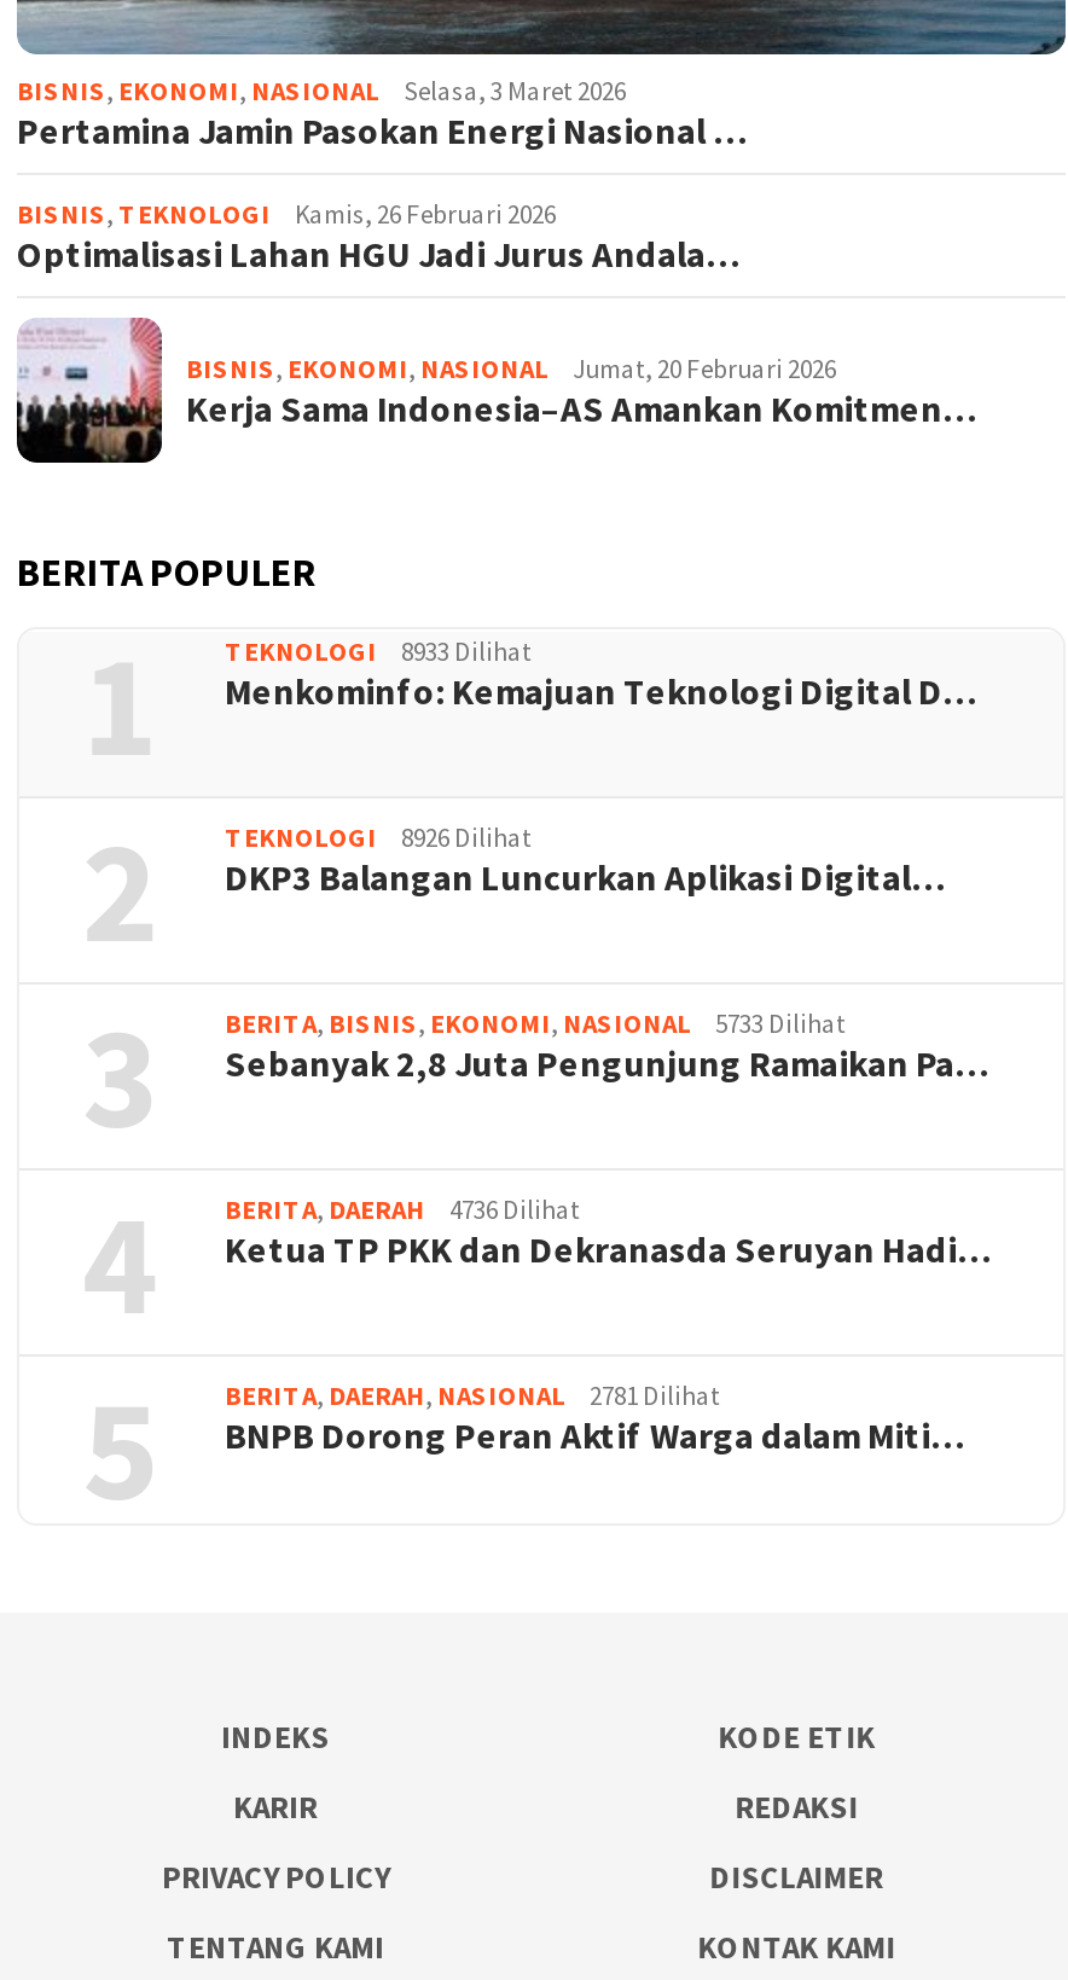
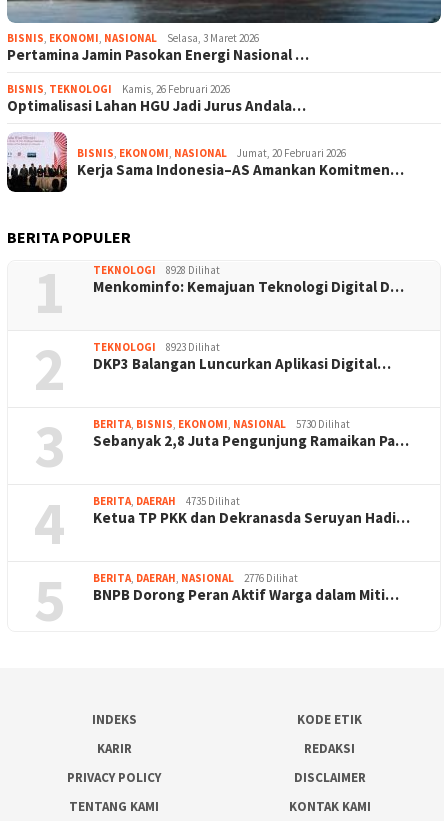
[225,635,532,669] TEKNOLOGI 8933 Dilihat -> [93,263,220,277] TEKNOLOGI 8928 Dilihat
[225,821,532,855] TEKNOLOGI 8926 Dilihat -> [93,340,220,354] TEKNOLOGI 8923 Dilihat
[225,1007,846,1041] BERITA, BISNIS, EKONOMI, NASIONAL 5733 Dilihat -> [93,417,350,431] BERITA, BISNIS, EKONOMI, NASIONAL 5730 Dilihat
[225,1193,580,1227] BERITA, DAERAH 4736 Dilihat -> [93,494,240,508] BERITA, DAERAH 4735 Dilihat
[225,1379,720,1413] BERITA, DAERAH, NASIONAL 2781 Dilihat -> [93,571,298,585] BERITA, DAERAH, NASIONAL 2776 Dilihat

